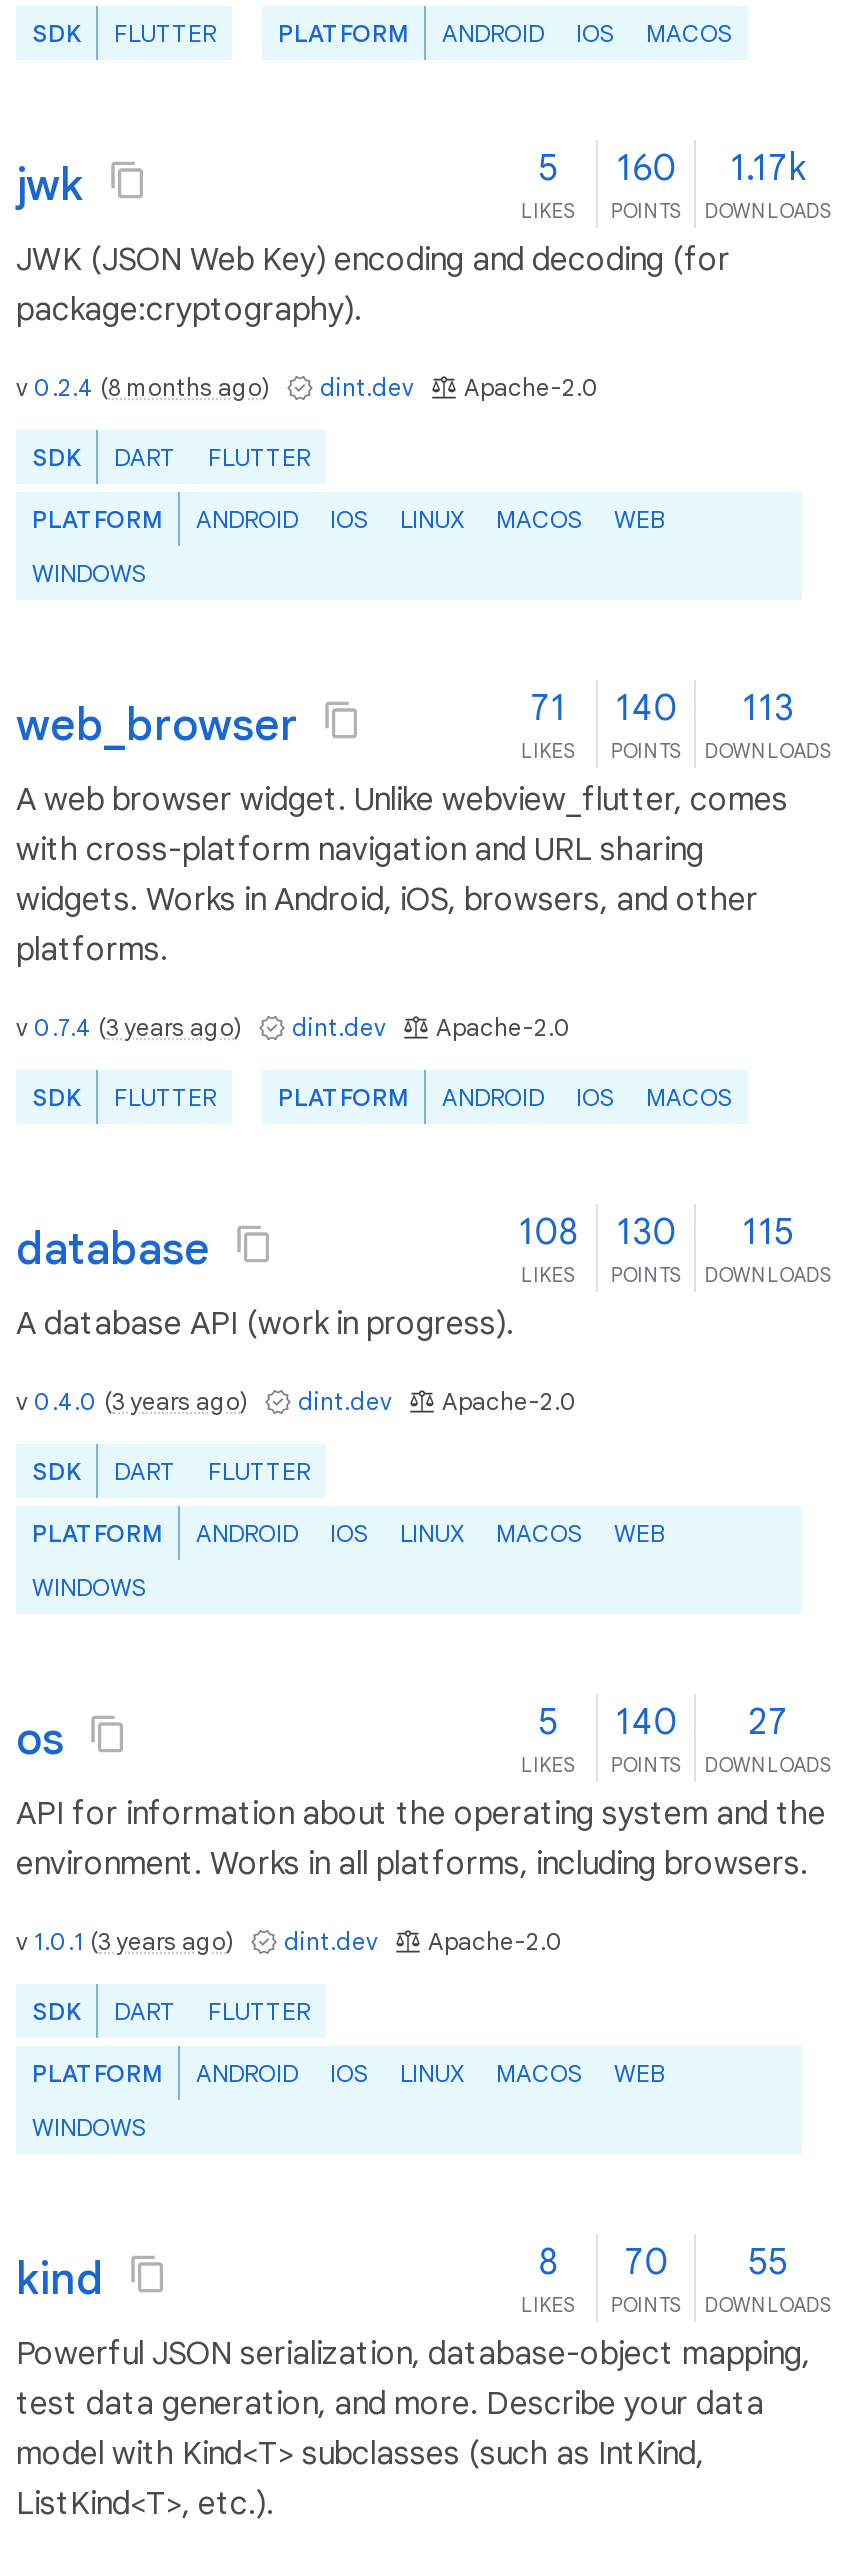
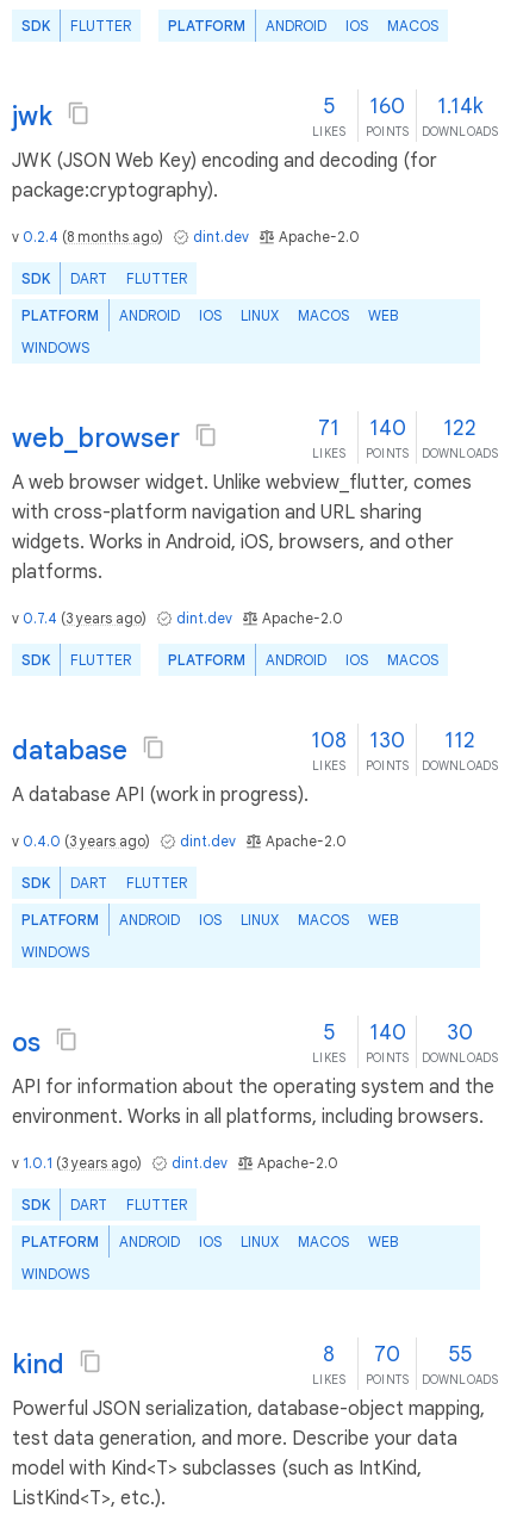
[538,146,806,190] 5 160 1.17k -> [323,93,483,119] 5 160 1.14k
[530,686,794,730] 71 140 113 -> [318,415,476,441] 71 140 122
[518,1210,794,1254] 108 130 115 -> [311,727,475,753] 108 130 112
[538,1700,788,1744] 5 140 27 -> [323,1019,473,1045] 5 140 30

